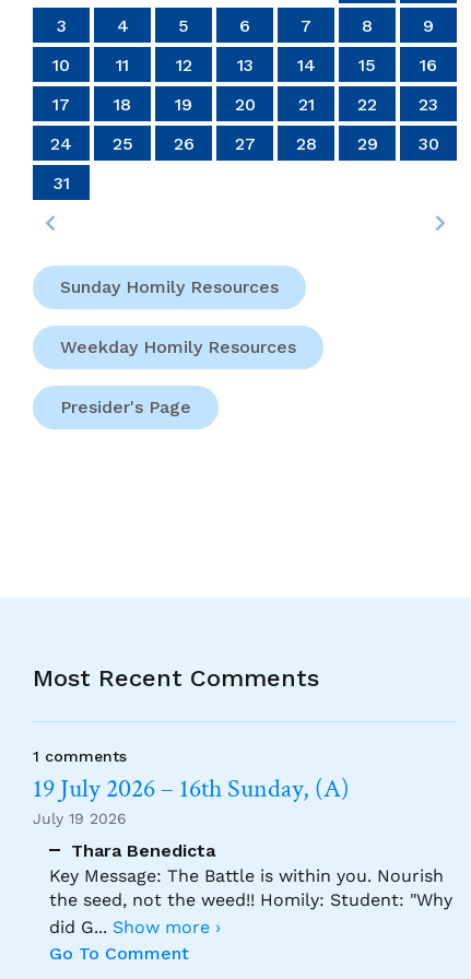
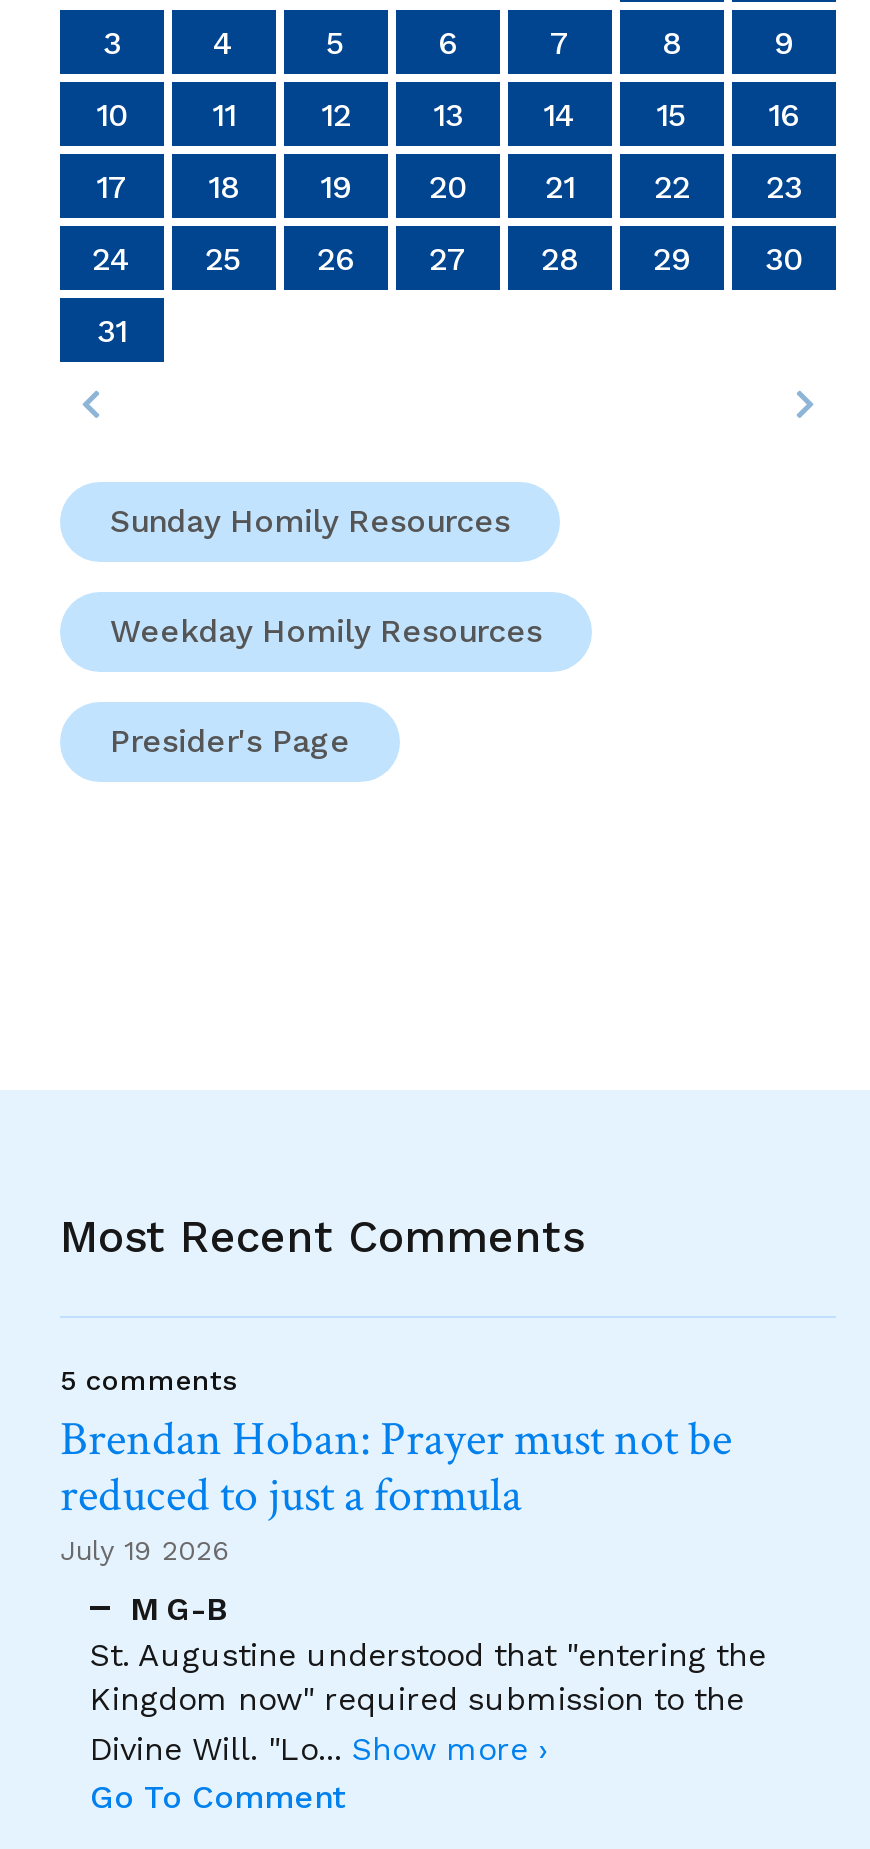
[33,747,350,805] 1 comments | 19 July 2026 – 16th Sunday, (A) -> [60,1364,732,1526] 5 comments | Brendan Hoban: Prayer must not be | reduced to just a formula
[49,840,452,937] Thara Benedicta | Key Message: The Battle is within you. Nourish | the seed, not the weed!! Homily: Student: "Why | did G... Show more › -> [90,1589,766,1767] M G-B | St. Augustine understood that "entering the | Kingdom now" required submission to the | Divine Will. "Lo... Show more ›

